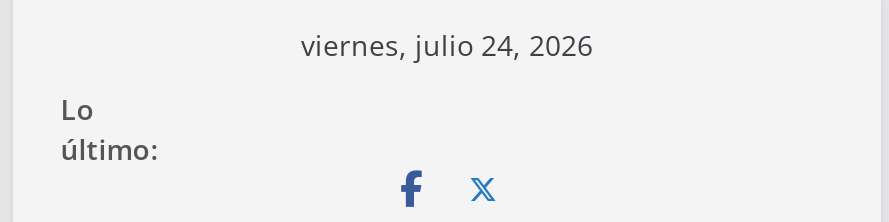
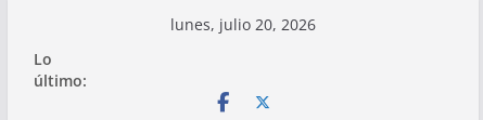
[301,26,593,64] viernes, julio 24, 2026 -> [170,14,316,35] lunes, julio 20, 2026

